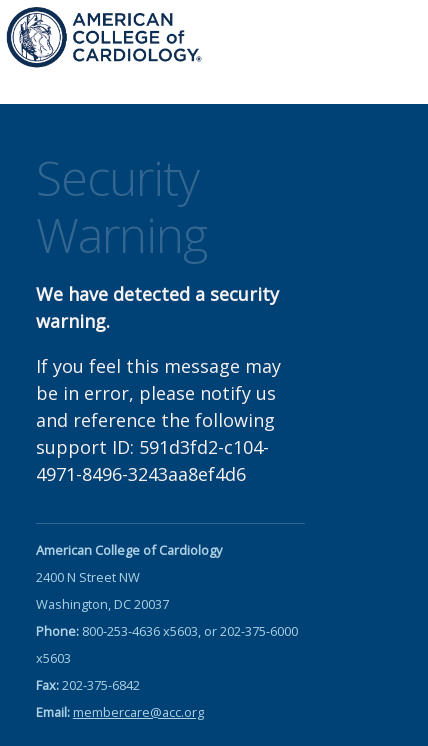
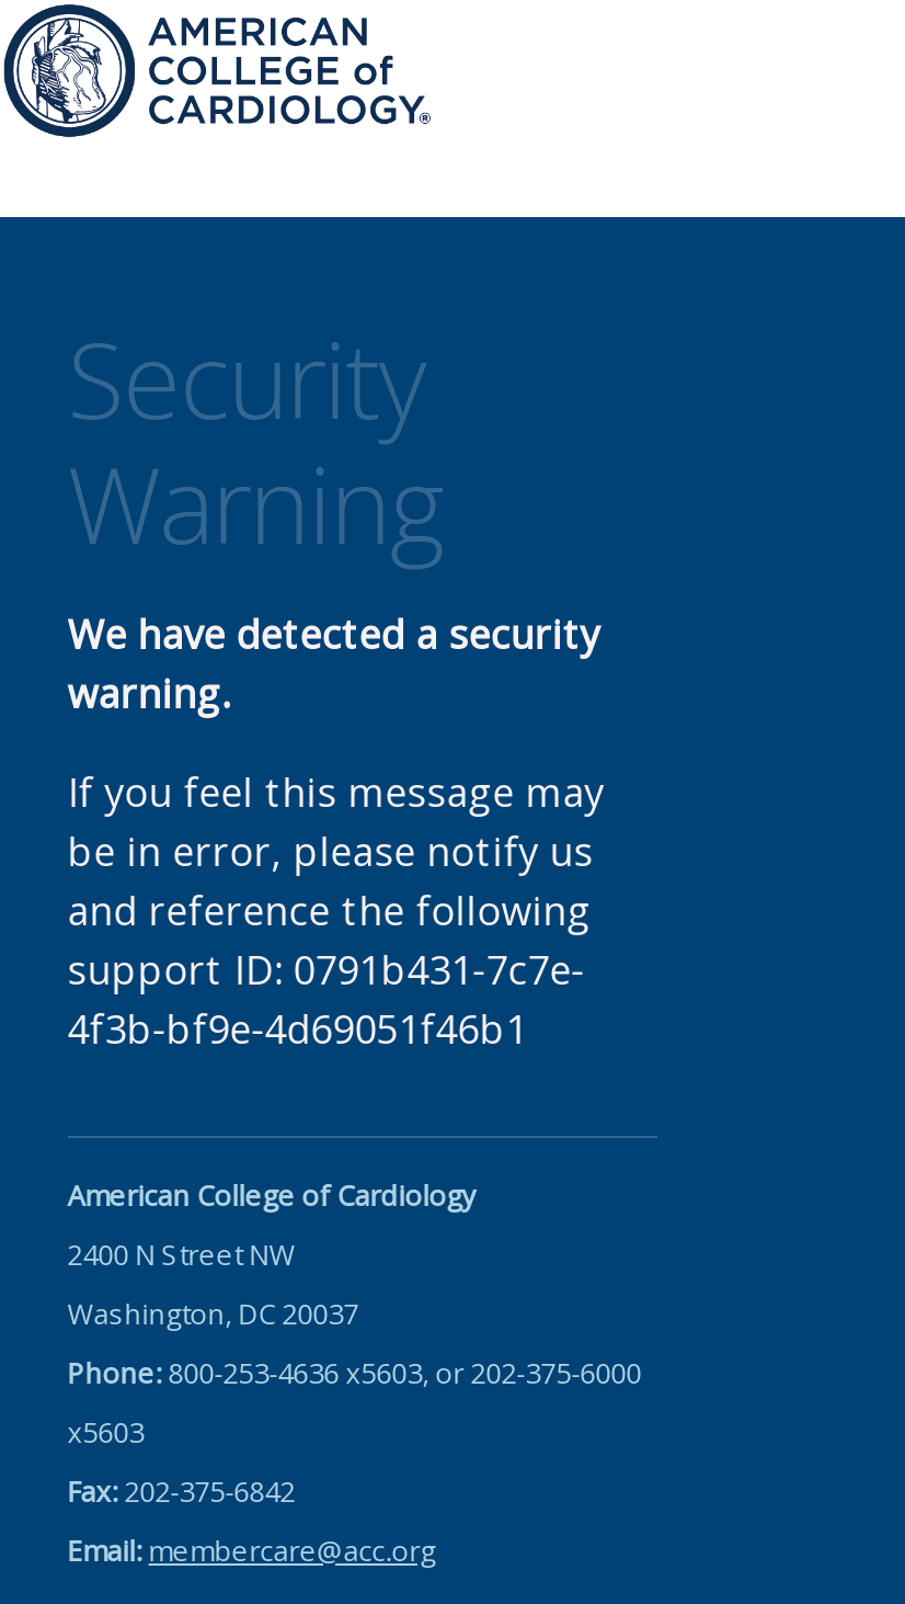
[36,435,269,486] support ID: 591d3fd2-c104- | 4971-8496-3243aa8ef4d6 -> [67,943,585,1055] support ID: 0791b431-7c7e- | 4f3b-bf9e-4d69051f46b1

